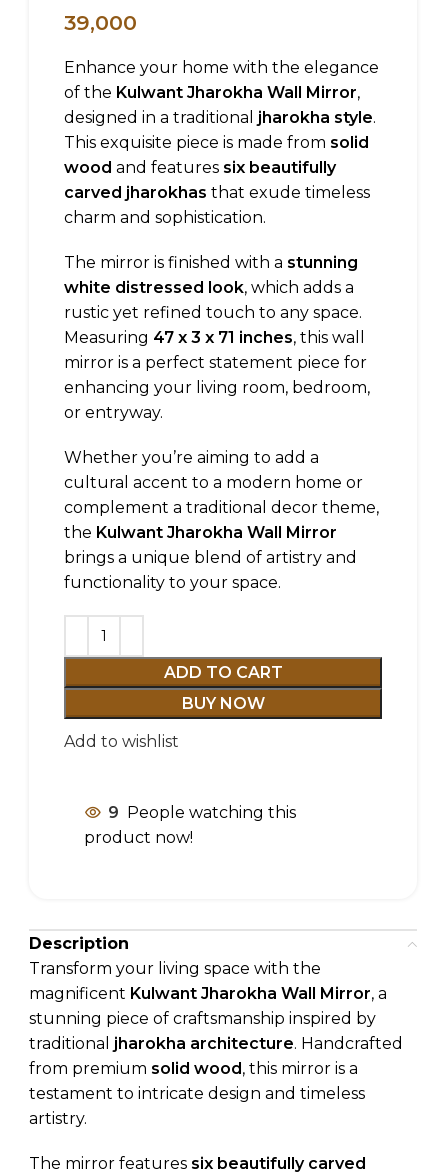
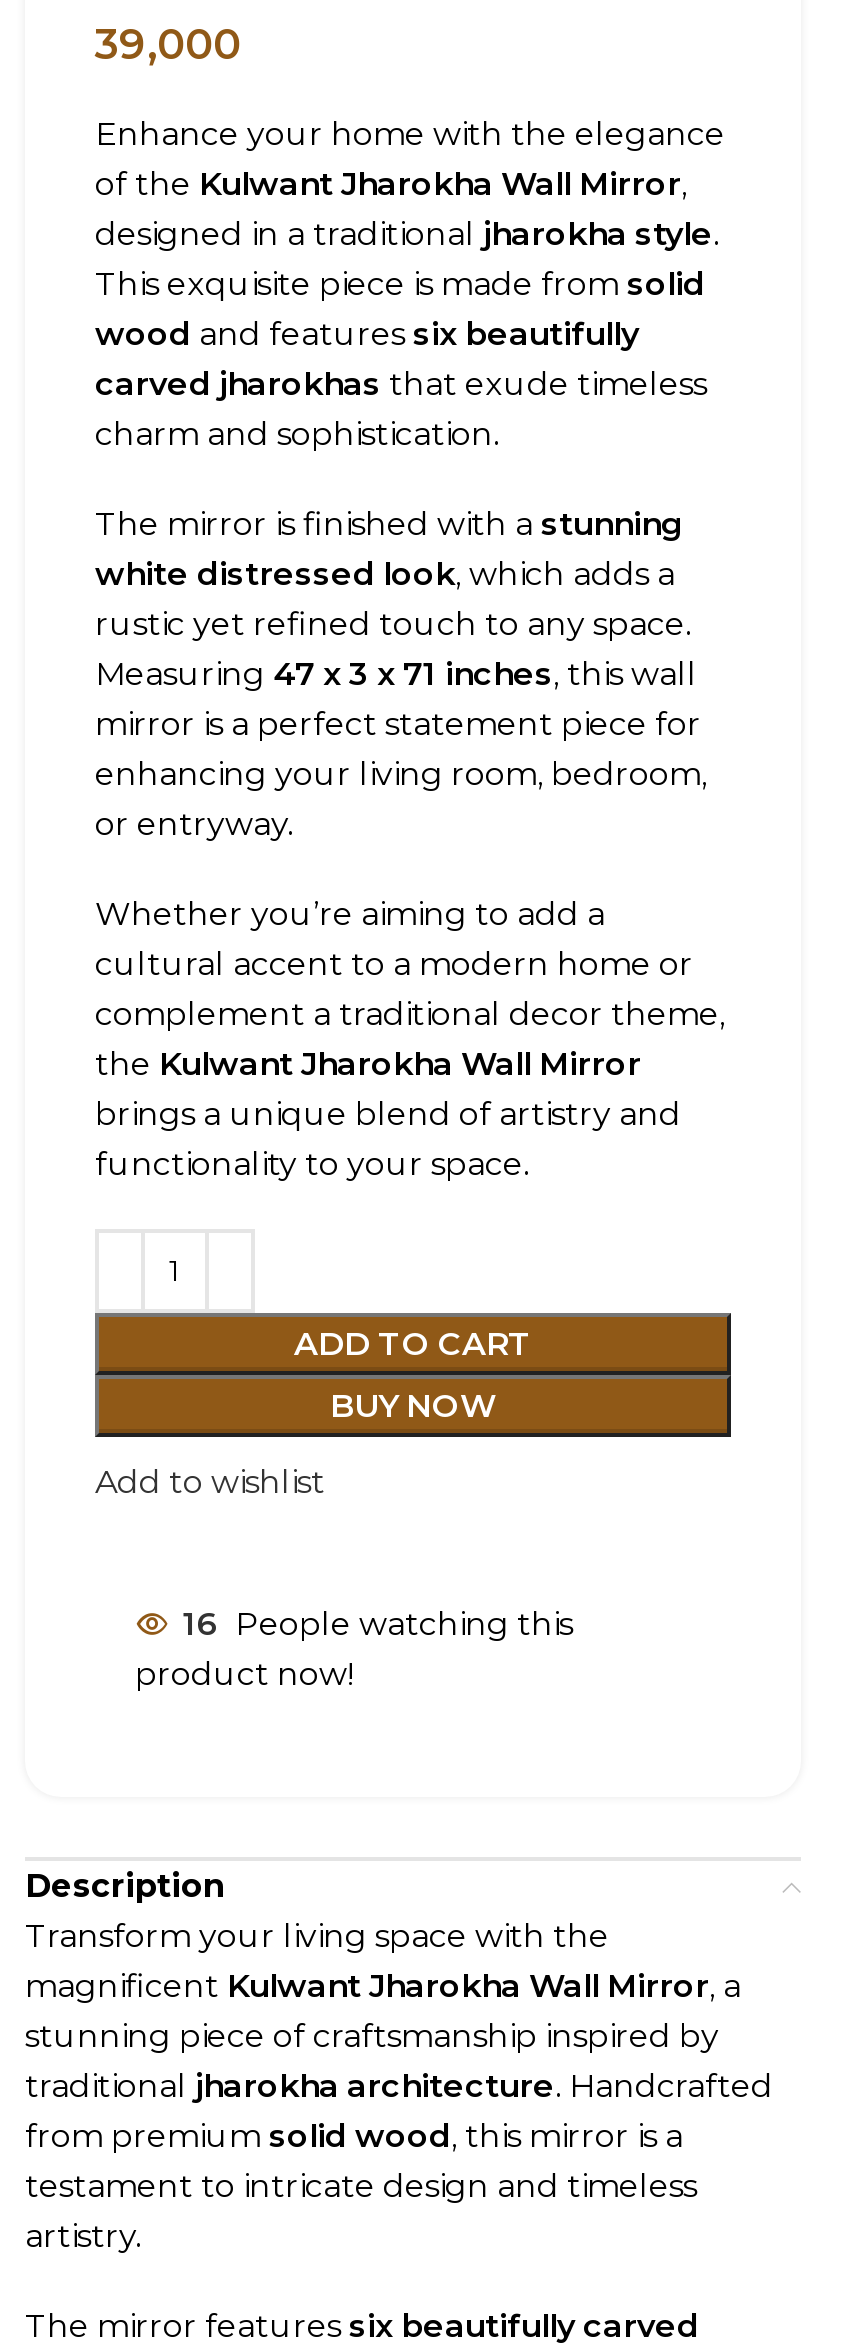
[108,803,296,822] 9 People watching this -> [183,1605,573,1643] 16 People watching this

